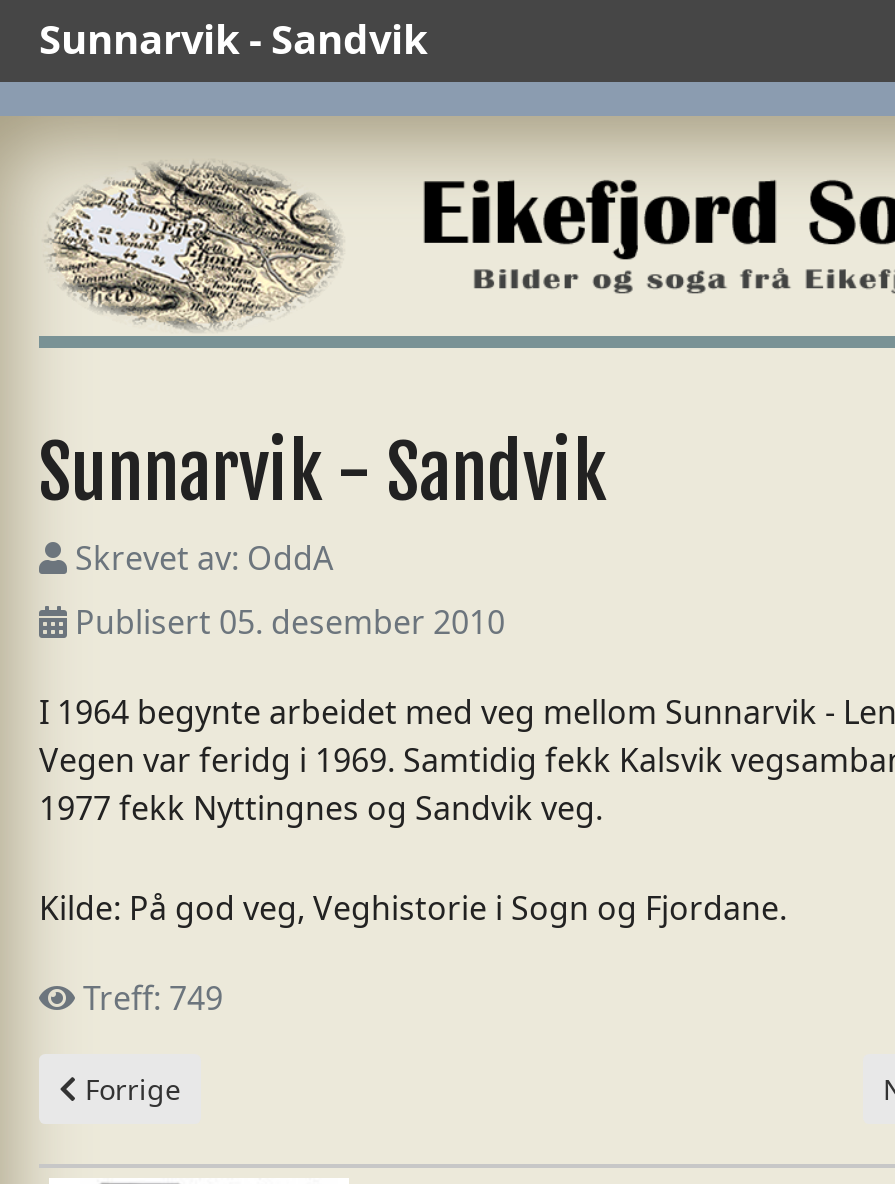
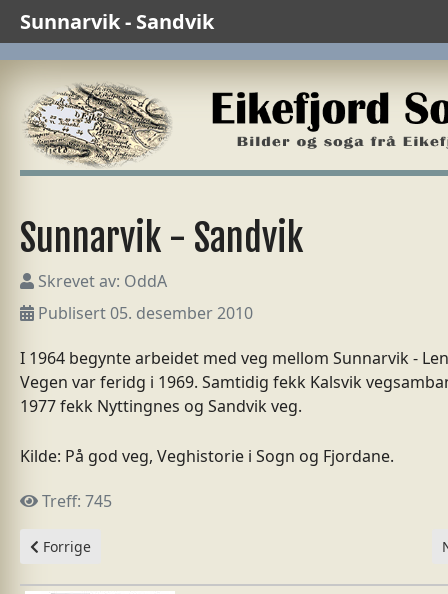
[83,976,223,1020] Treff: 749 -> [42,490,112,512] Treff: 745

